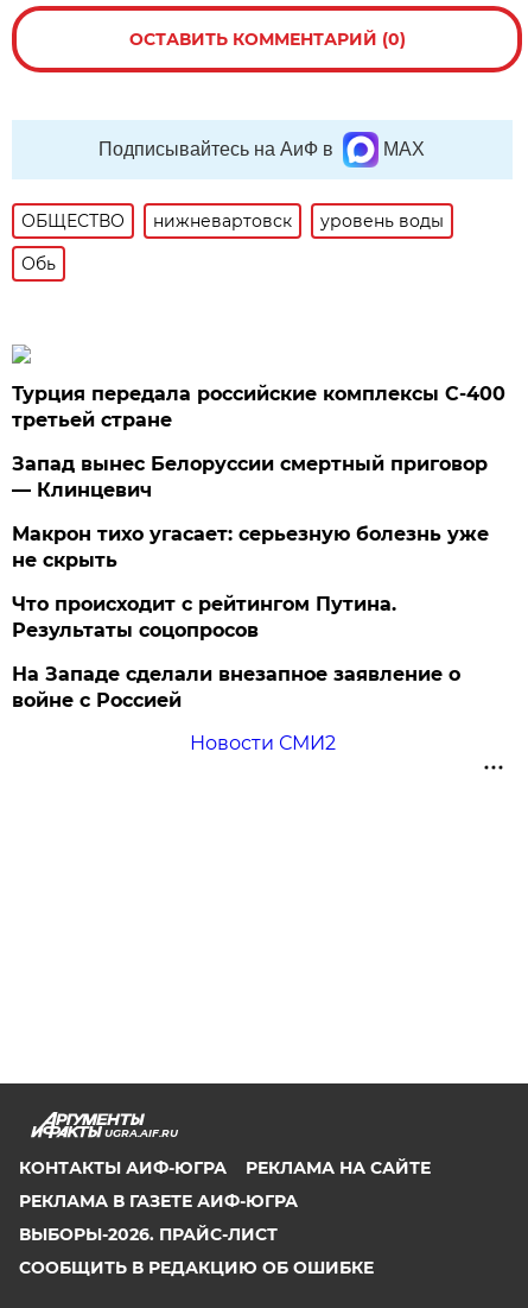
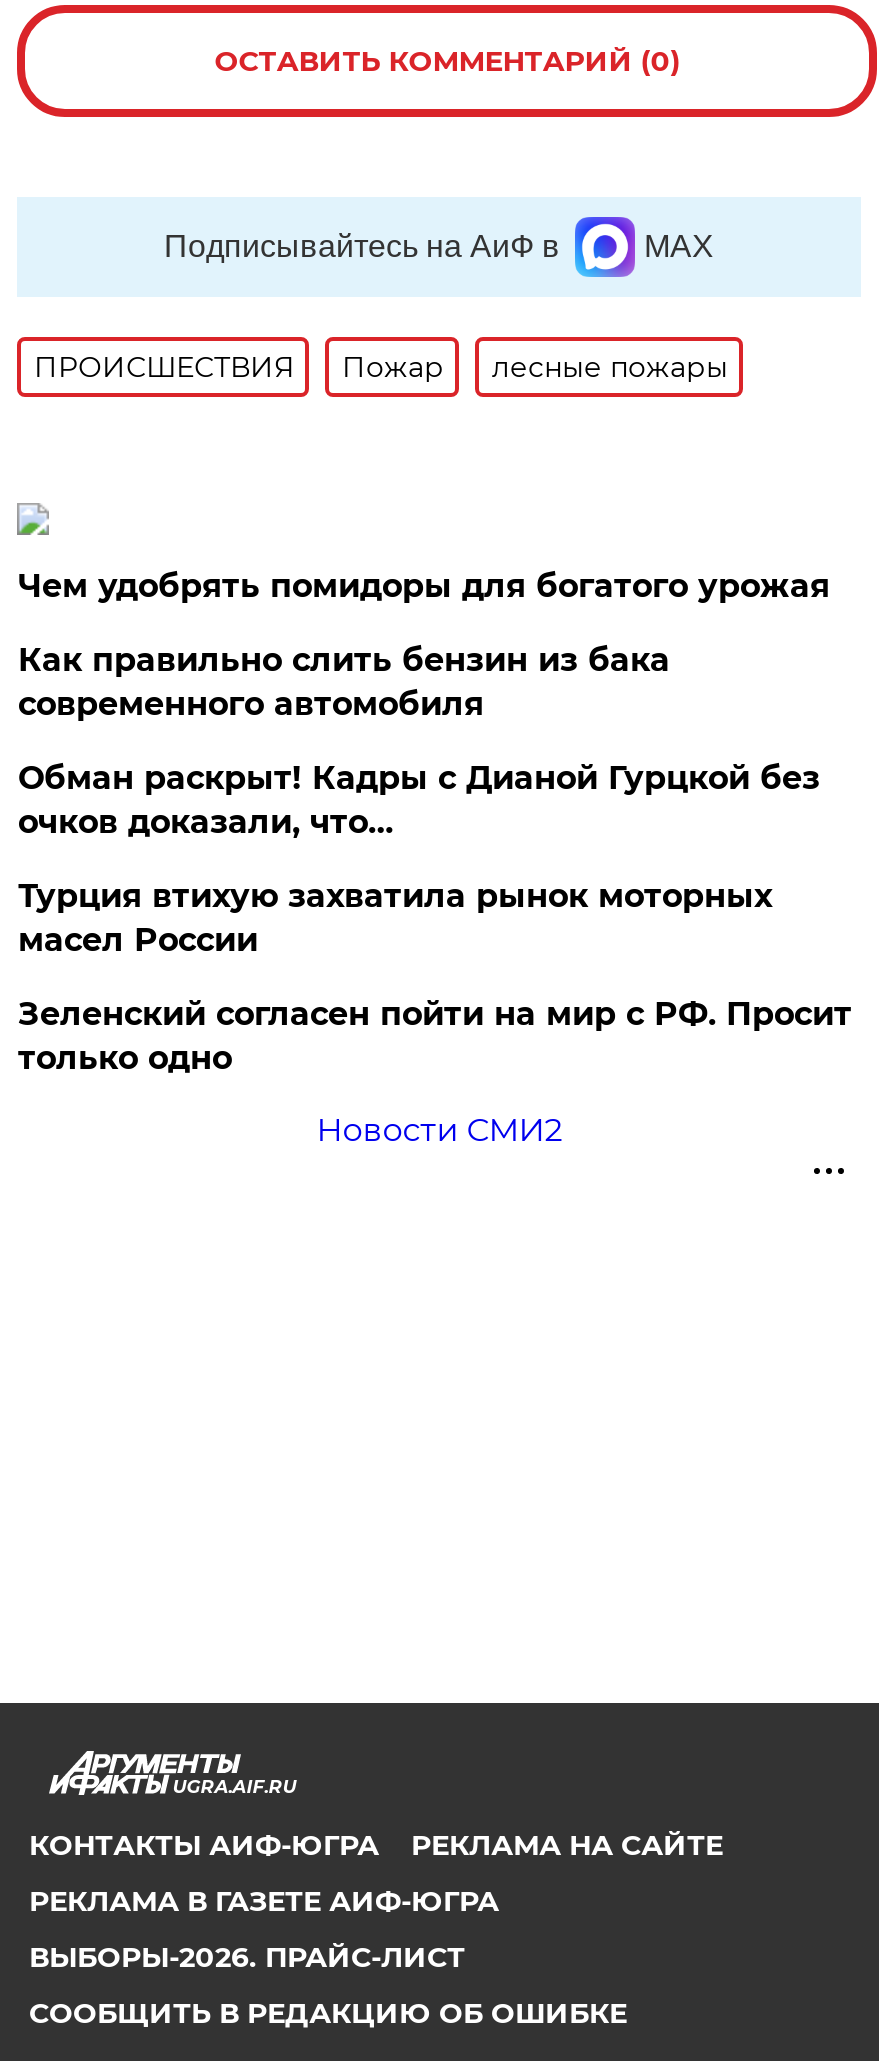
[22,210,444,274] ОБЩЕСТВО | нижневартовск | уровень воды | Обь -> [34,349,728,385] ПРОИСШЕСТВИЯ | Пожар | лесные пожары
[12,382,506,711] Турция передала российские комплексы С-400 | третьей стране | Запад вынес Белоруссии смертный приговор | — Клинцевич | Макрон тихо угасает: серьезную болезнь уже | не скрыть | Что происходит с рейтингом Путина. | Результаты соцопросов | На Западе сделали внезапное заявление о | войне с Россией -> [18,567,852,1077] Чем удобрять помидоры для богатого урожая | Как правильно слить бензин из бака | современного автомобиля | Обман раскрыт! Кадры с Дианой Гурцкой без | очков доказали, что… | Турция втихую захватила рынок моторных | масел России | Зеленский согласен пойти на мир с РФ. Просит | только одно

